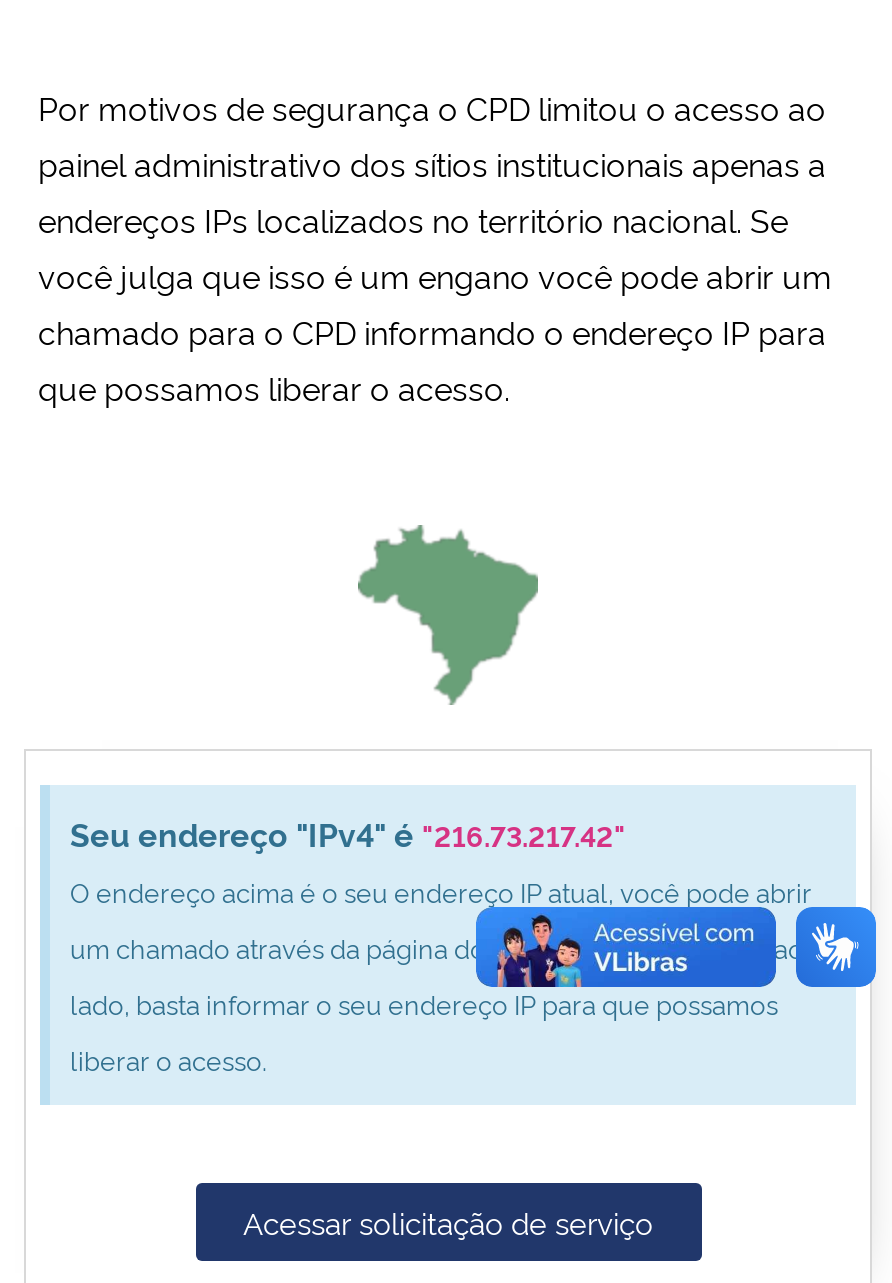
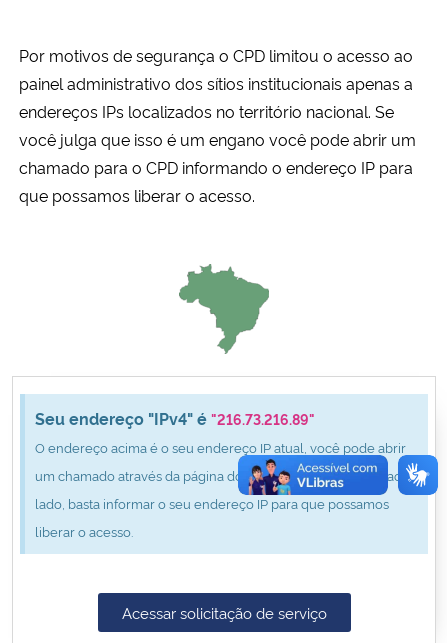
[70,810,626,854] Seu endereço "IPv4" é "216.73.217.42" -> [35,407,315,429] Seu endereço "IPv4" é "216.73.216.89"

